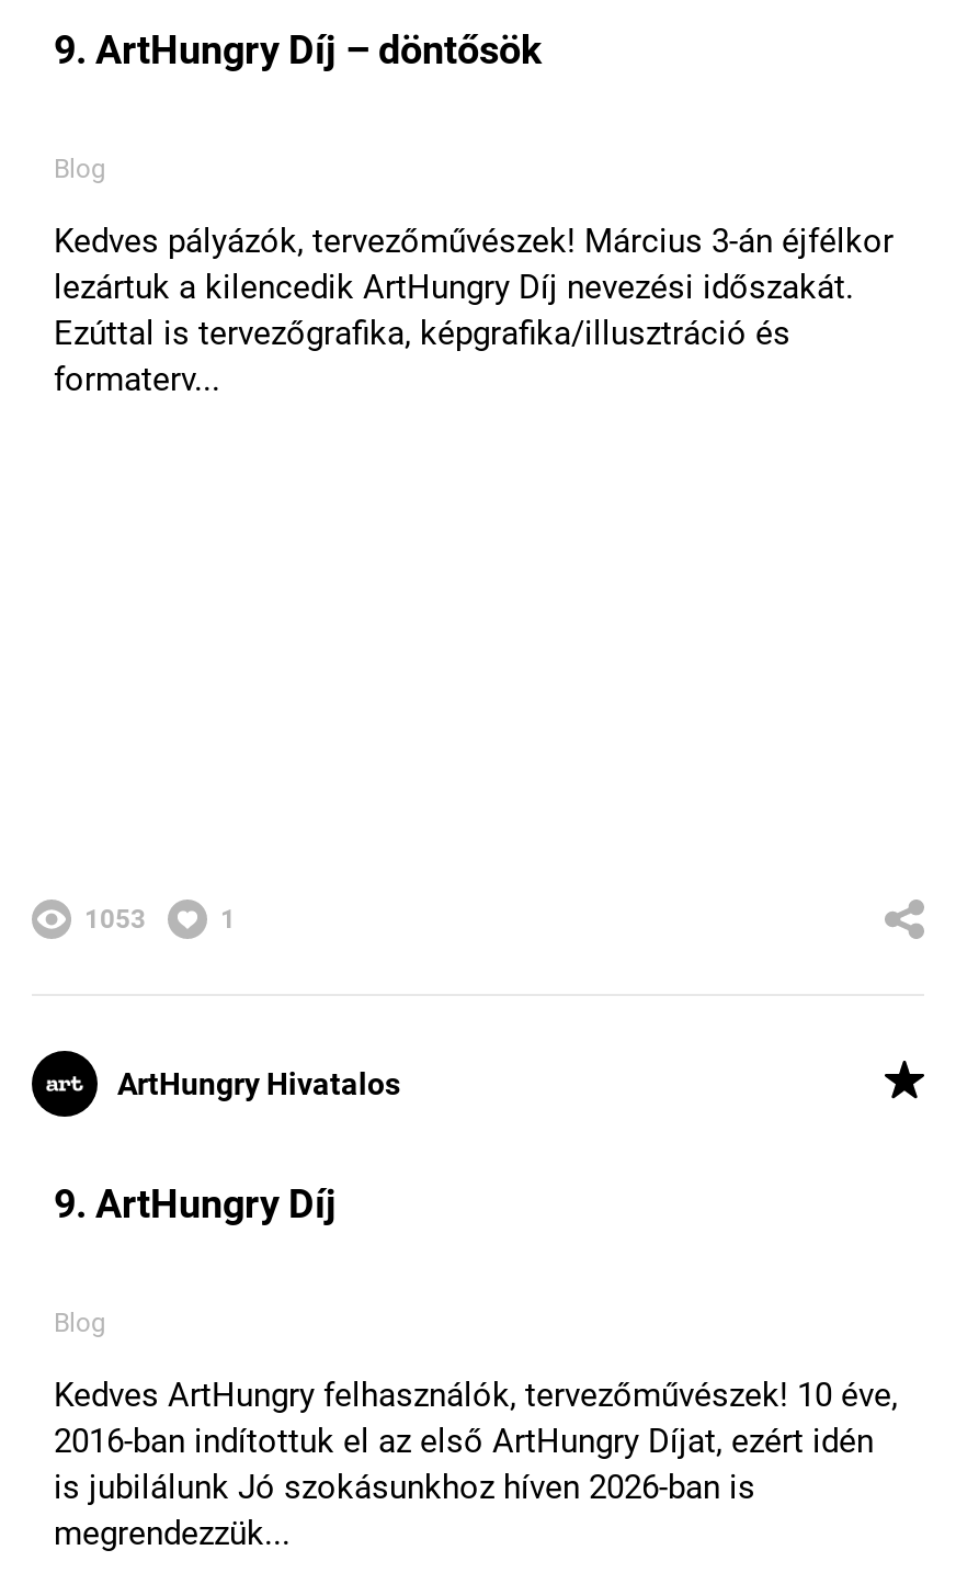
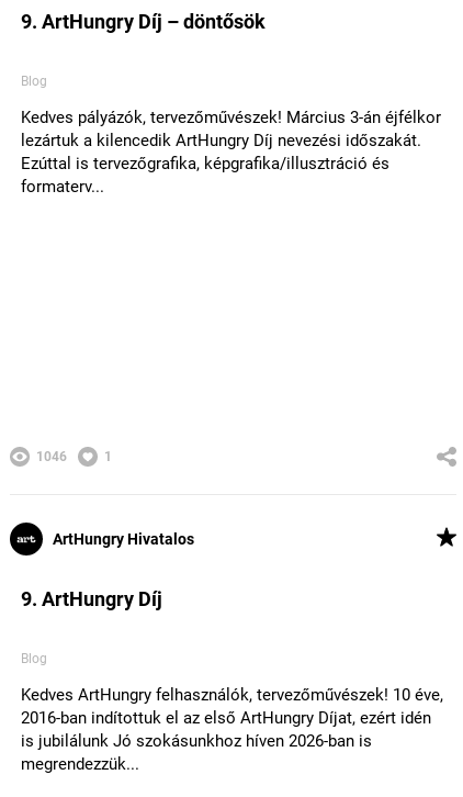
[84,903,146,934] 1053 -> [36,449,67,464] 1046

